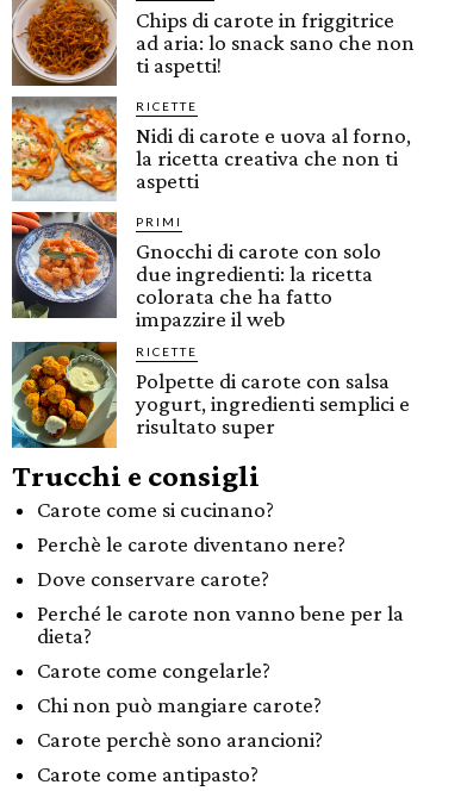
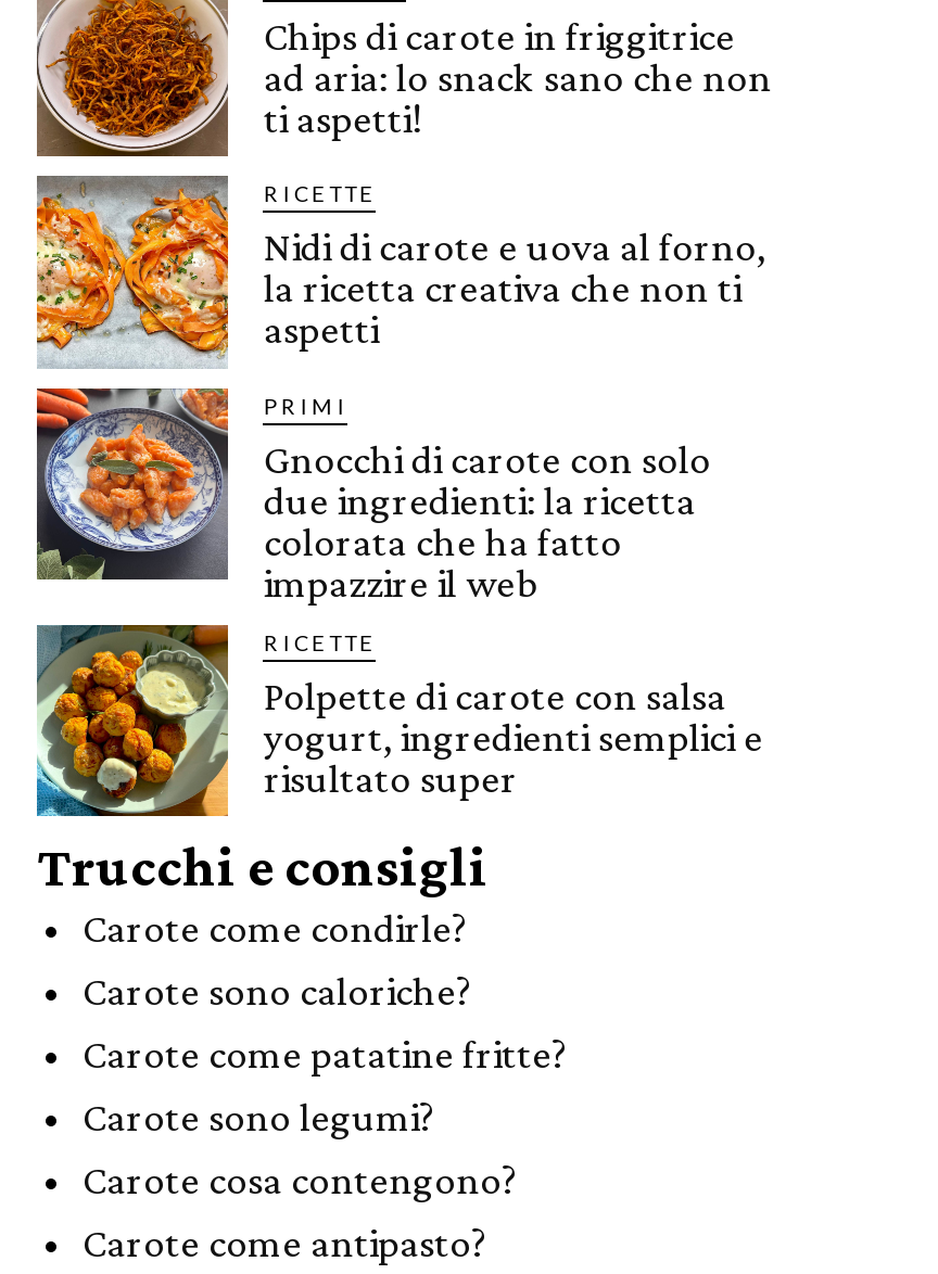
[37,497,404,751] Carote come si cucinano? | Perchè le carote diventano nere? | Dove conservare carote? | Perché le carote non vanno bene per la | dieta? | Carote come congelarle? | Chi non può mangiare carote? | Carote perchè sono arancioni? -> [83,905,567,1202] Carote come condirle? | Carote sono caloriche? | Carote come patatine fritte? | Carote sono legumi? | Carote cosa contengono?

